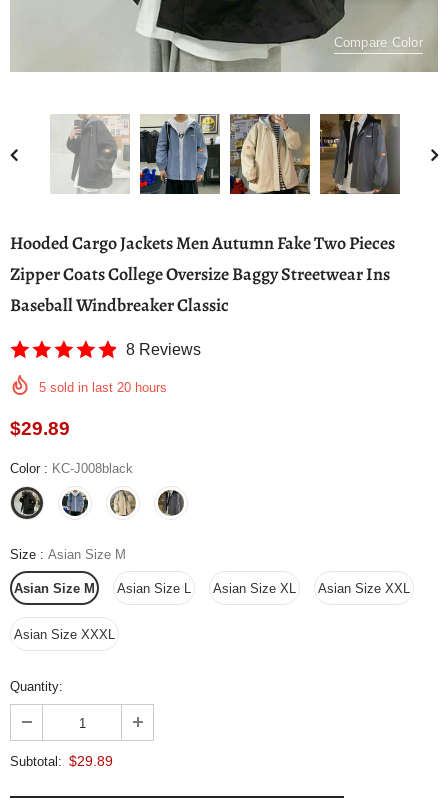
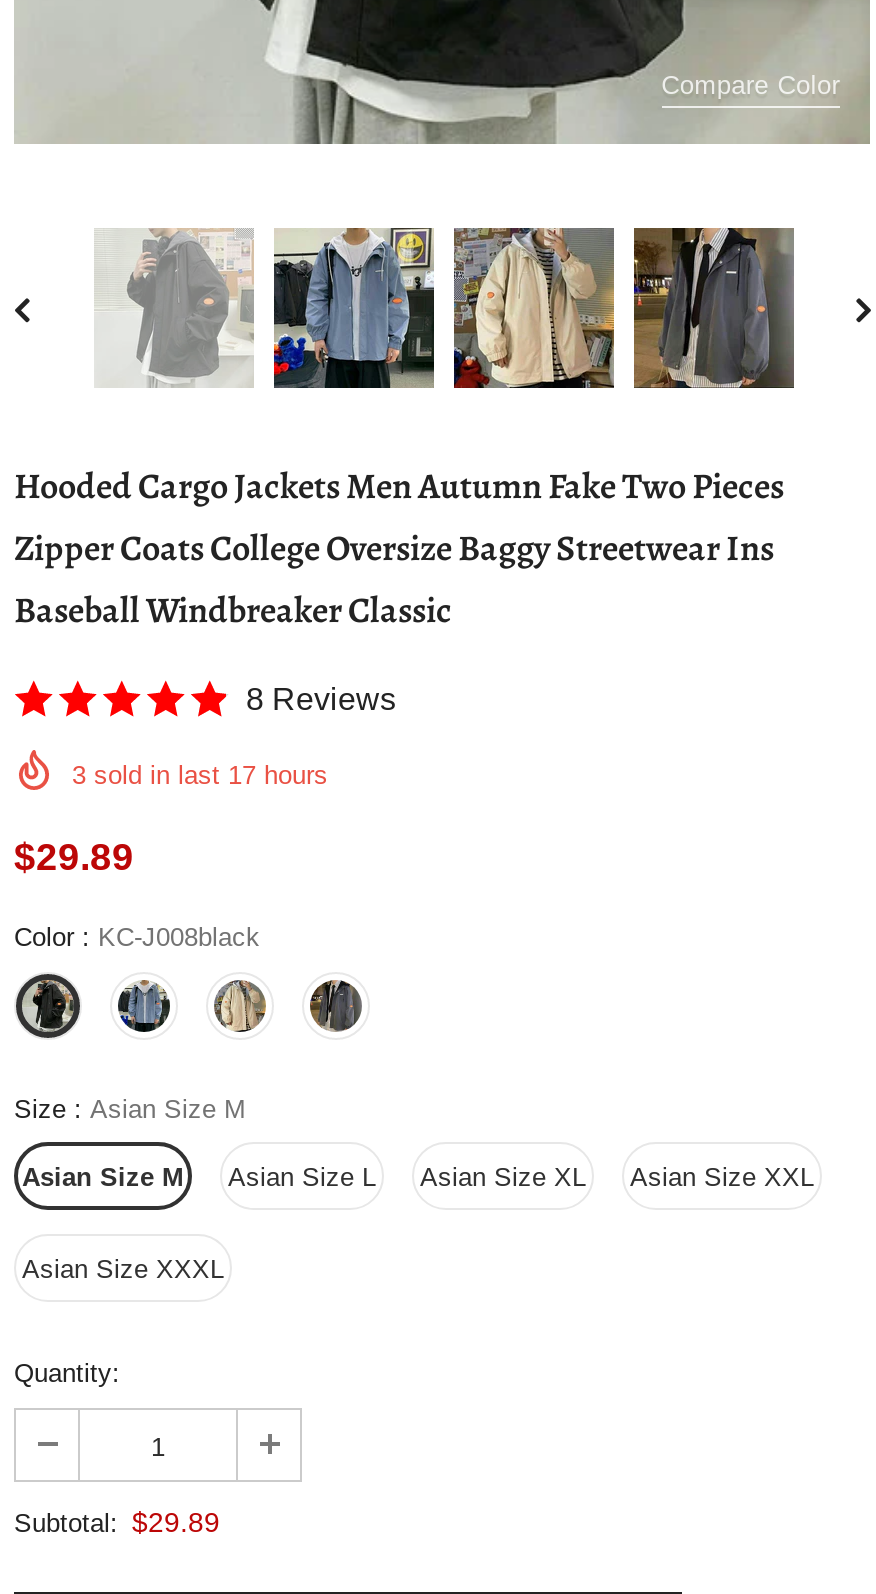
[39,380,167,395] 5 sold in last 20 hours -> [72,760,328,790] 3 sold in last 17 hours

